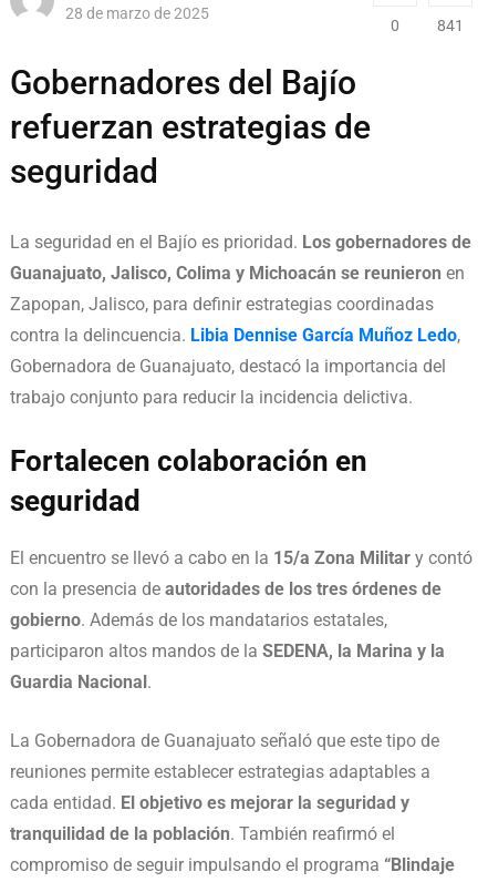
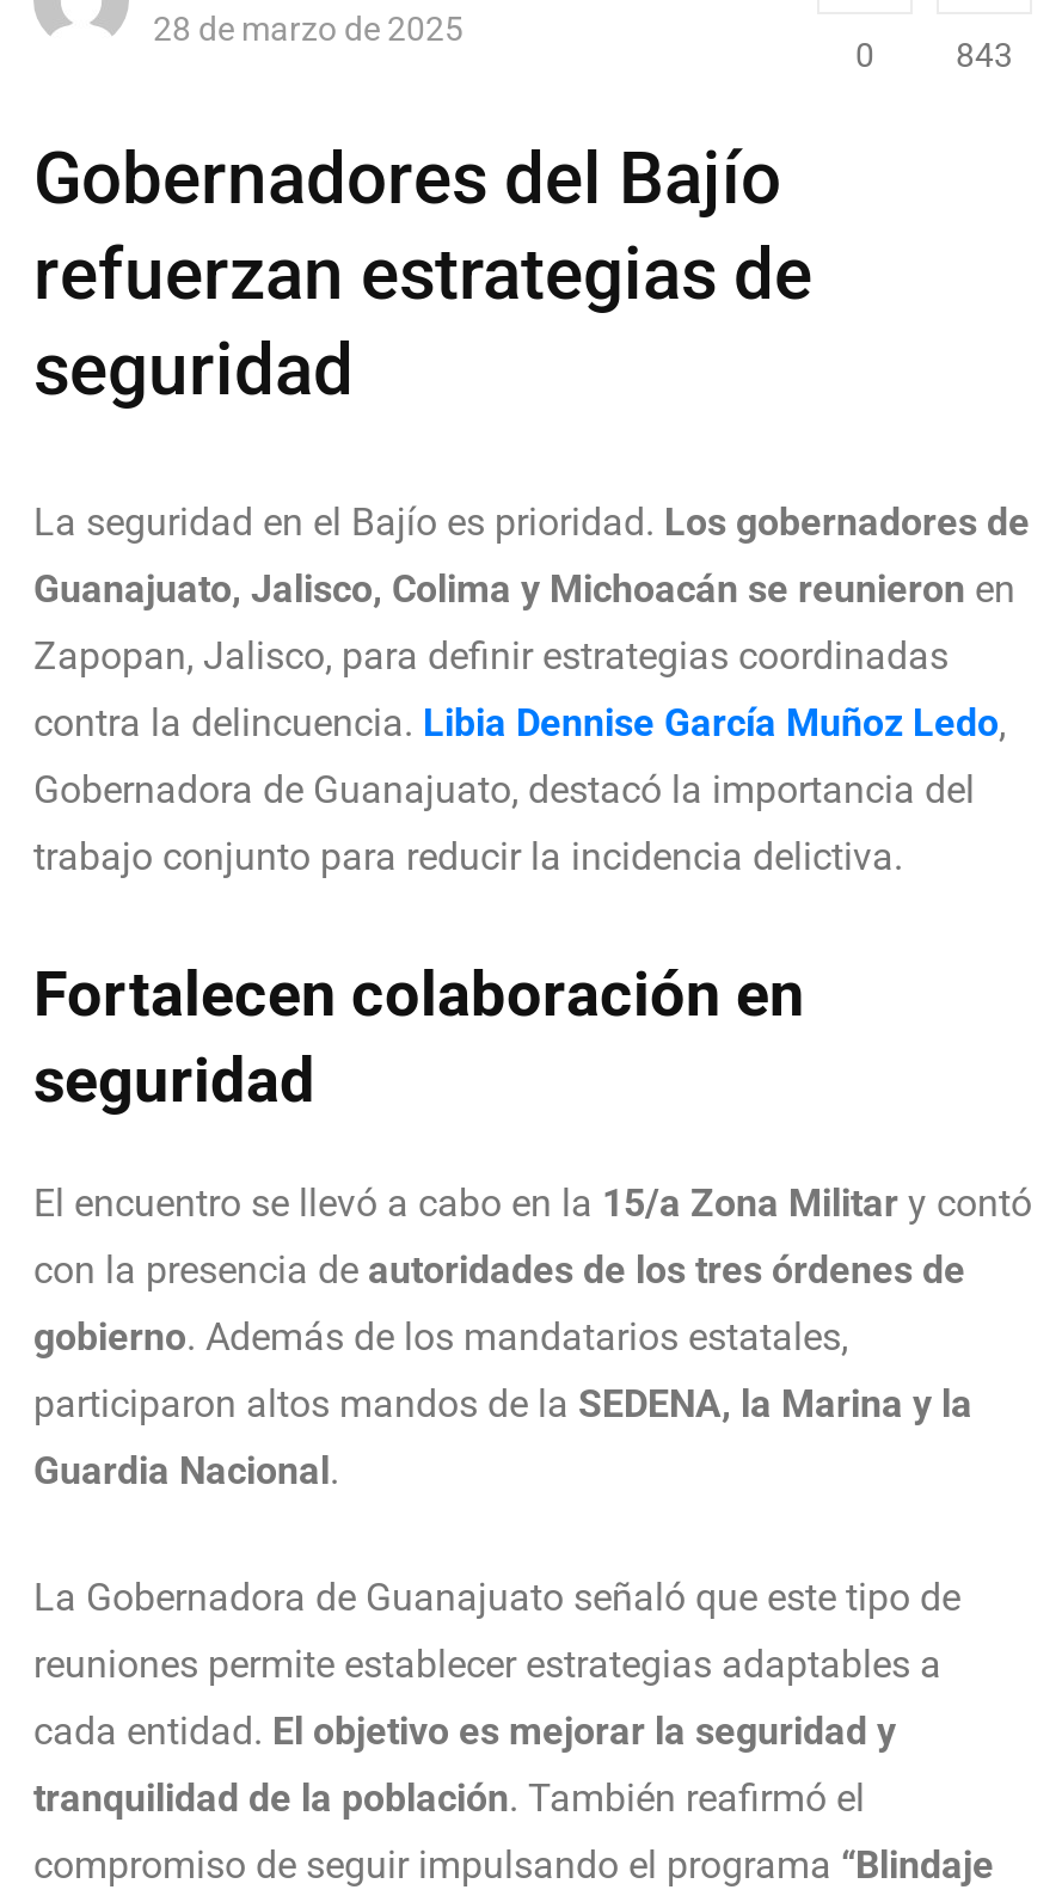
[437,16,464,34] 841 -> [956,35,1013,74] 843

